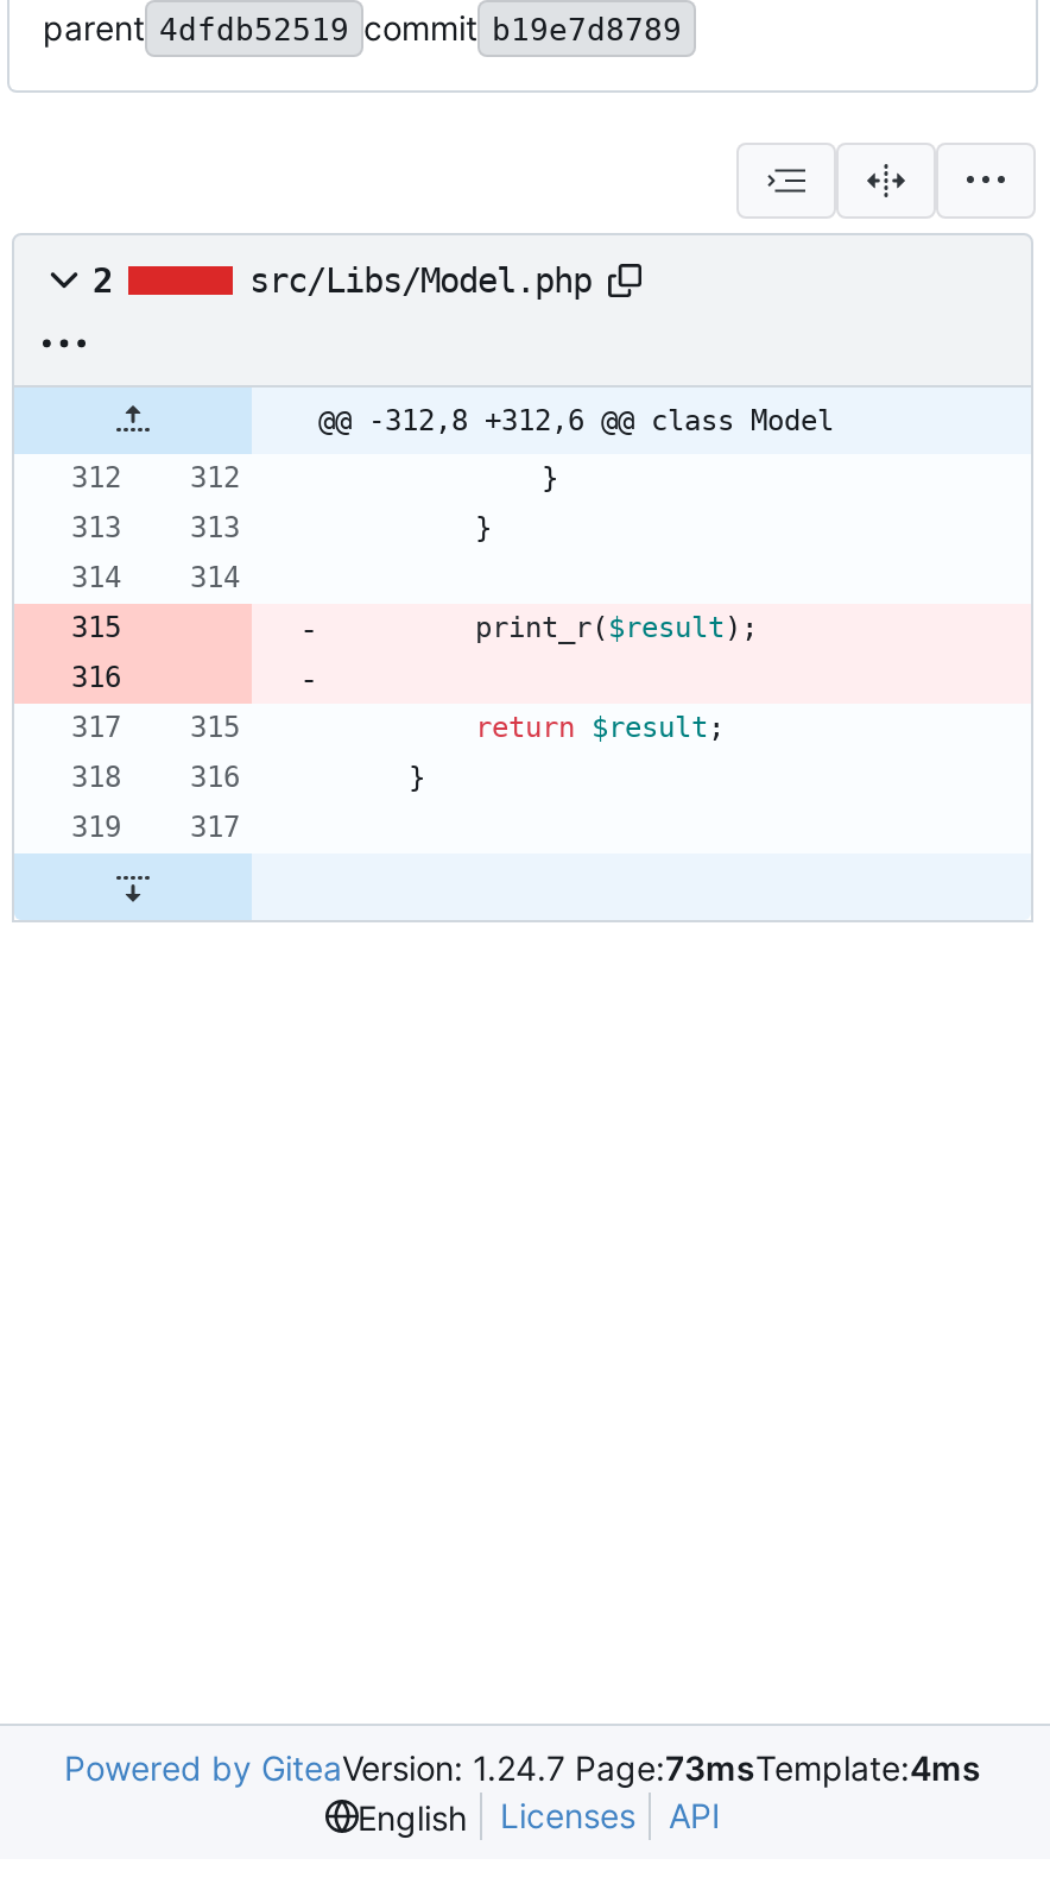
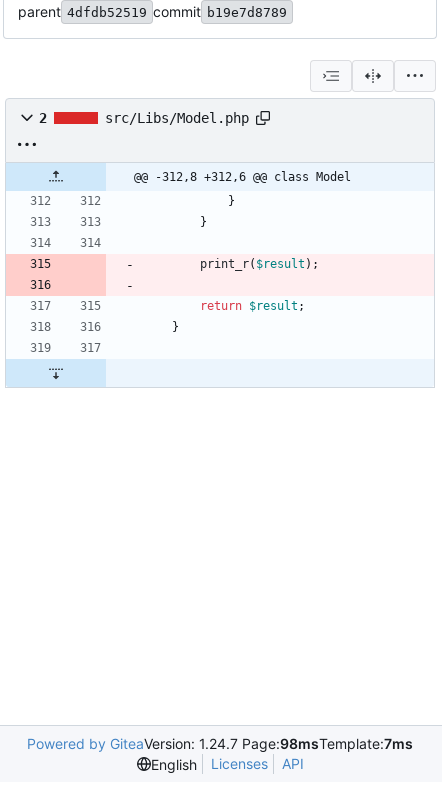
[64,1747,981,1788] Powered by GiteaVersion: 1.24.7 Page:73msTemplate:4ms -> [27,735,413,752] Powered by GiteaVersion: 1.24.7 Page:98msTemplate:7ms

